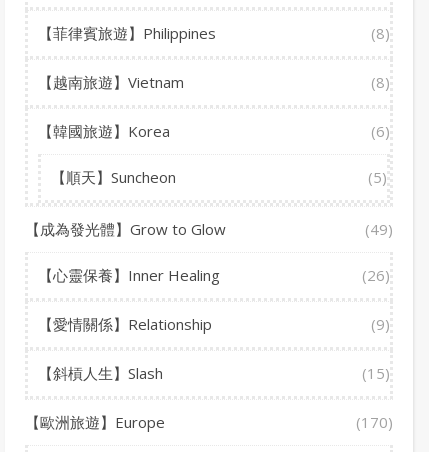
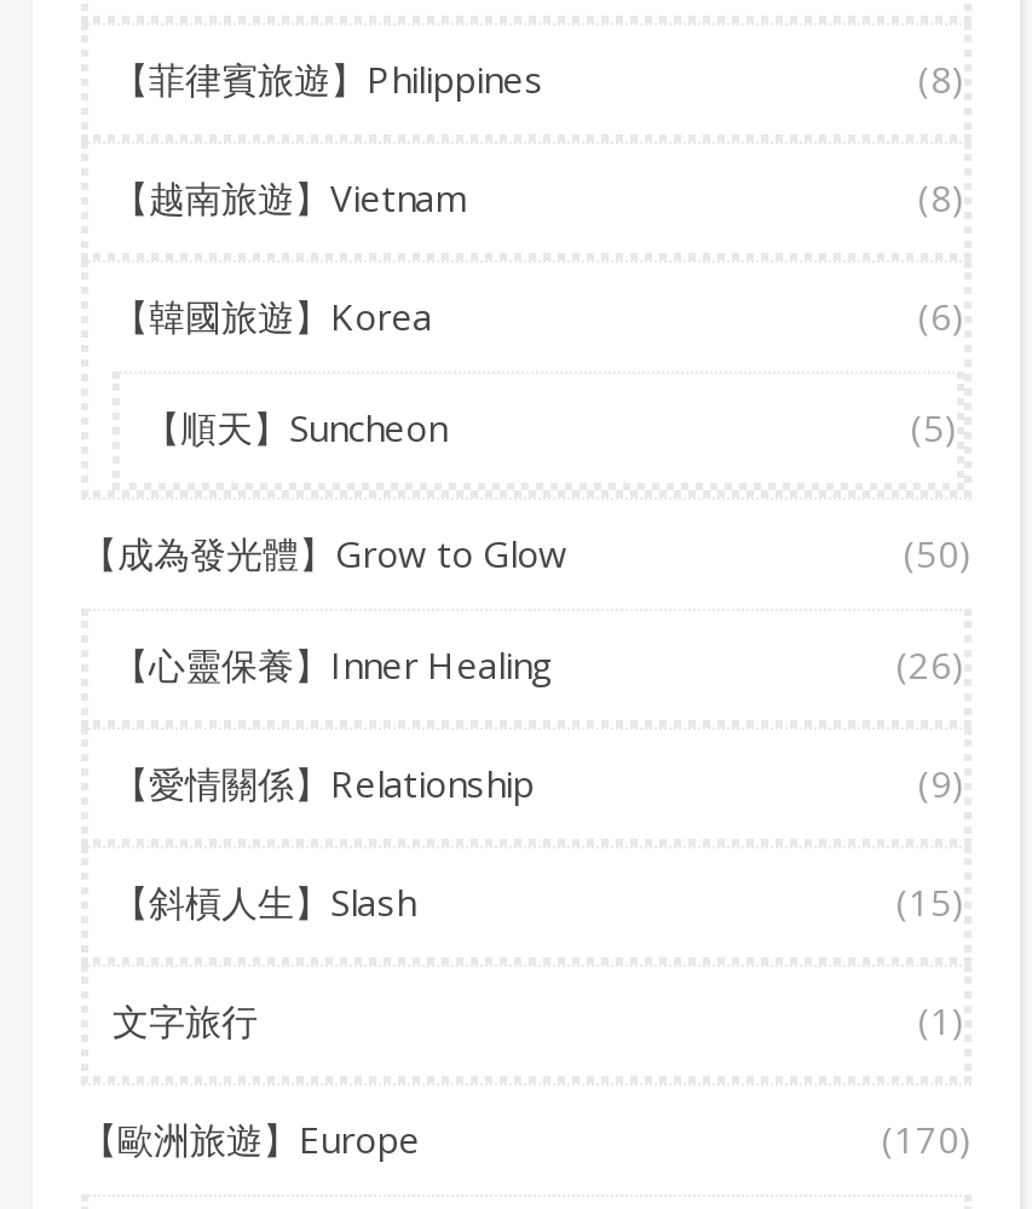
[365,219,393,239] (49) -> [904,529,972,578] (50)
none -> [113,996,964,1045] 文字旅行 | (1)

